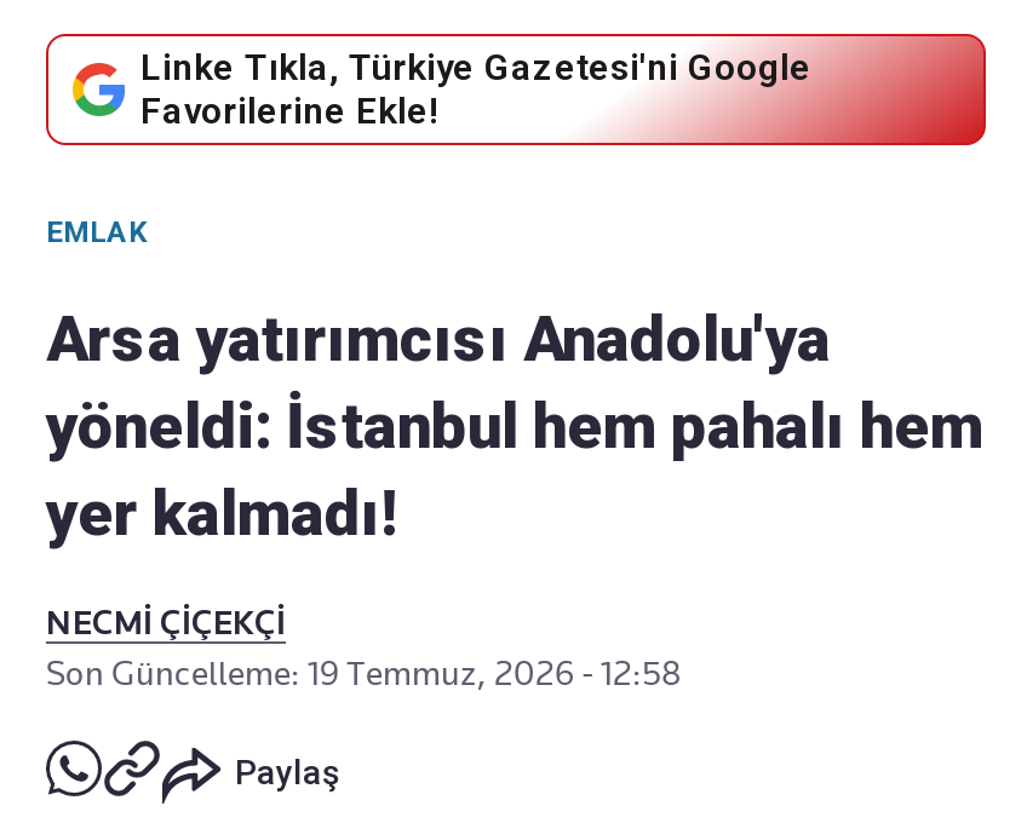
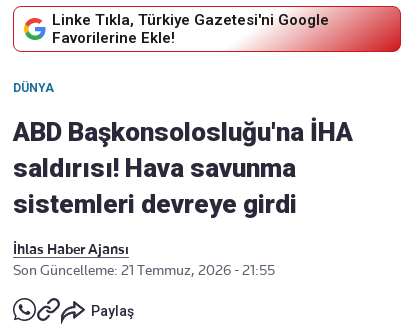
[46,217,148,251] EMLAK -> [13,81,54,95] DÜNYA
[46,304,983,551] Arsa yatırımcısı Anadolu'ya | yöneldi: İstanbul hem pahalı hem | yer kalmadı! -> [13,117,353,219] ABD Başkonsolosluğu'na İHA | saldırısı! Hava savunma | sistemleri devreye girdi
[46,604,683,693] NECMİ ÇİÇEKÇİ | Son Güncelleme: 19 Temmuz, 2026 - 12:58 -> [13,241,275,278] İhlas Haber Ajansı | Son Güncelleme: 21 Temmuz, 2026 - 21:55

